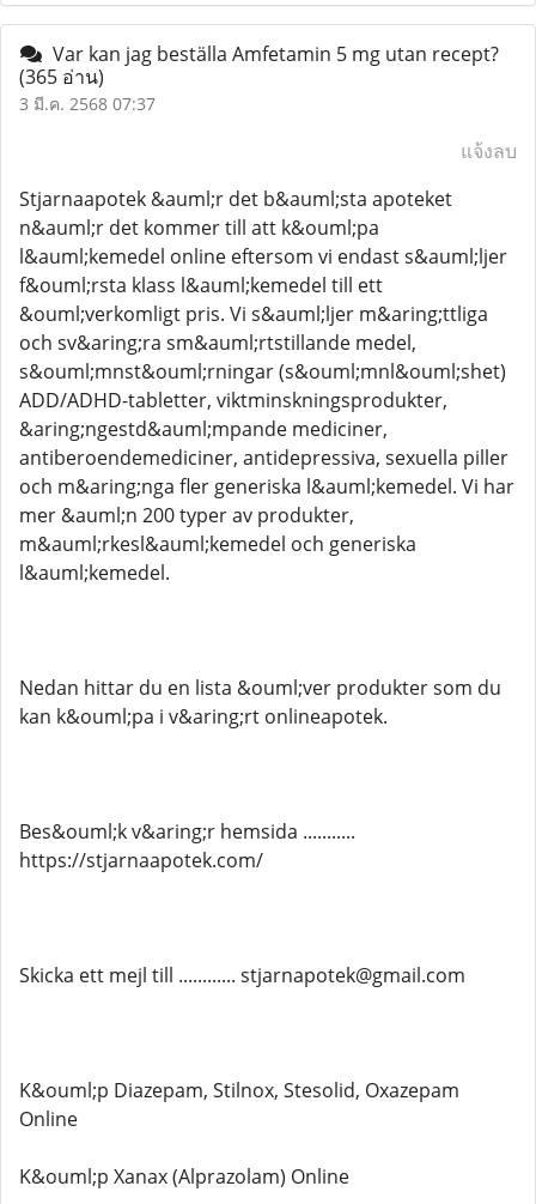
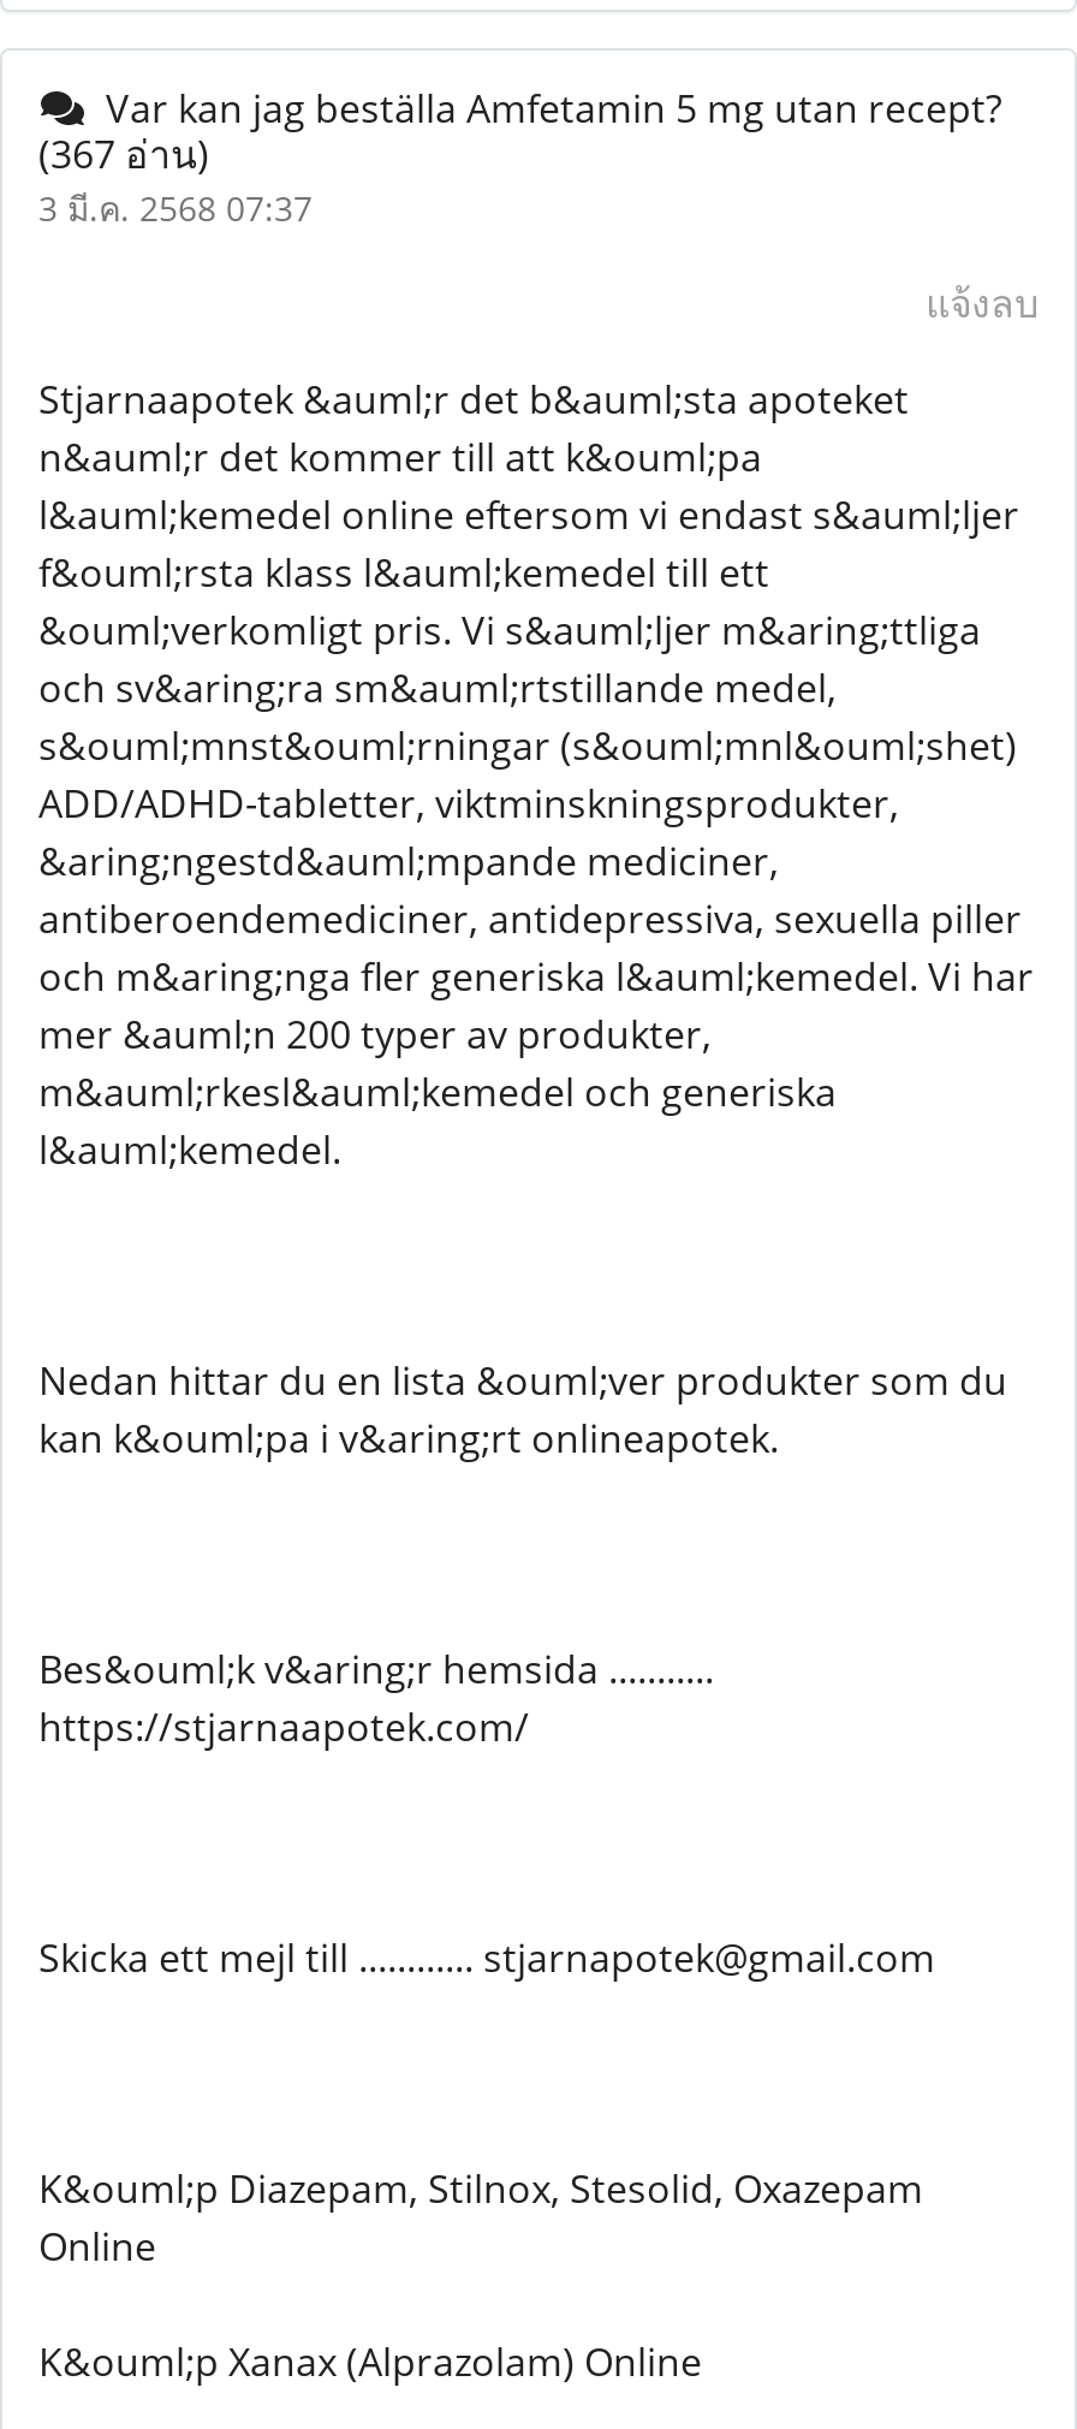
[19,63,104,90] (365 อ่าน) -> [38,127,209,180] (367 อ่าน)

